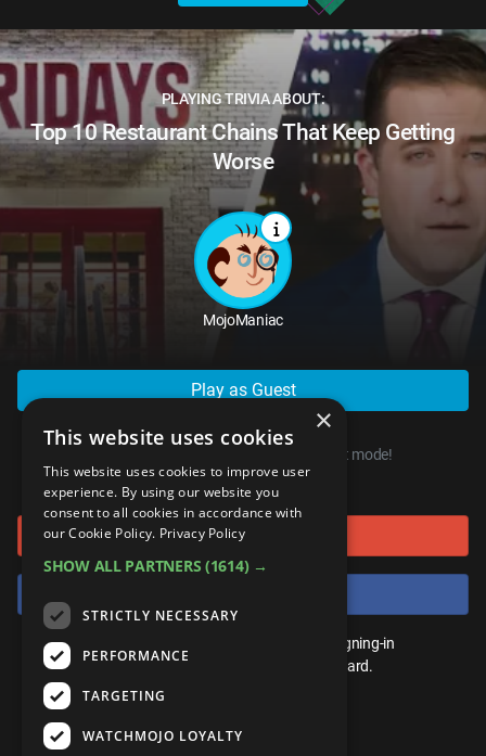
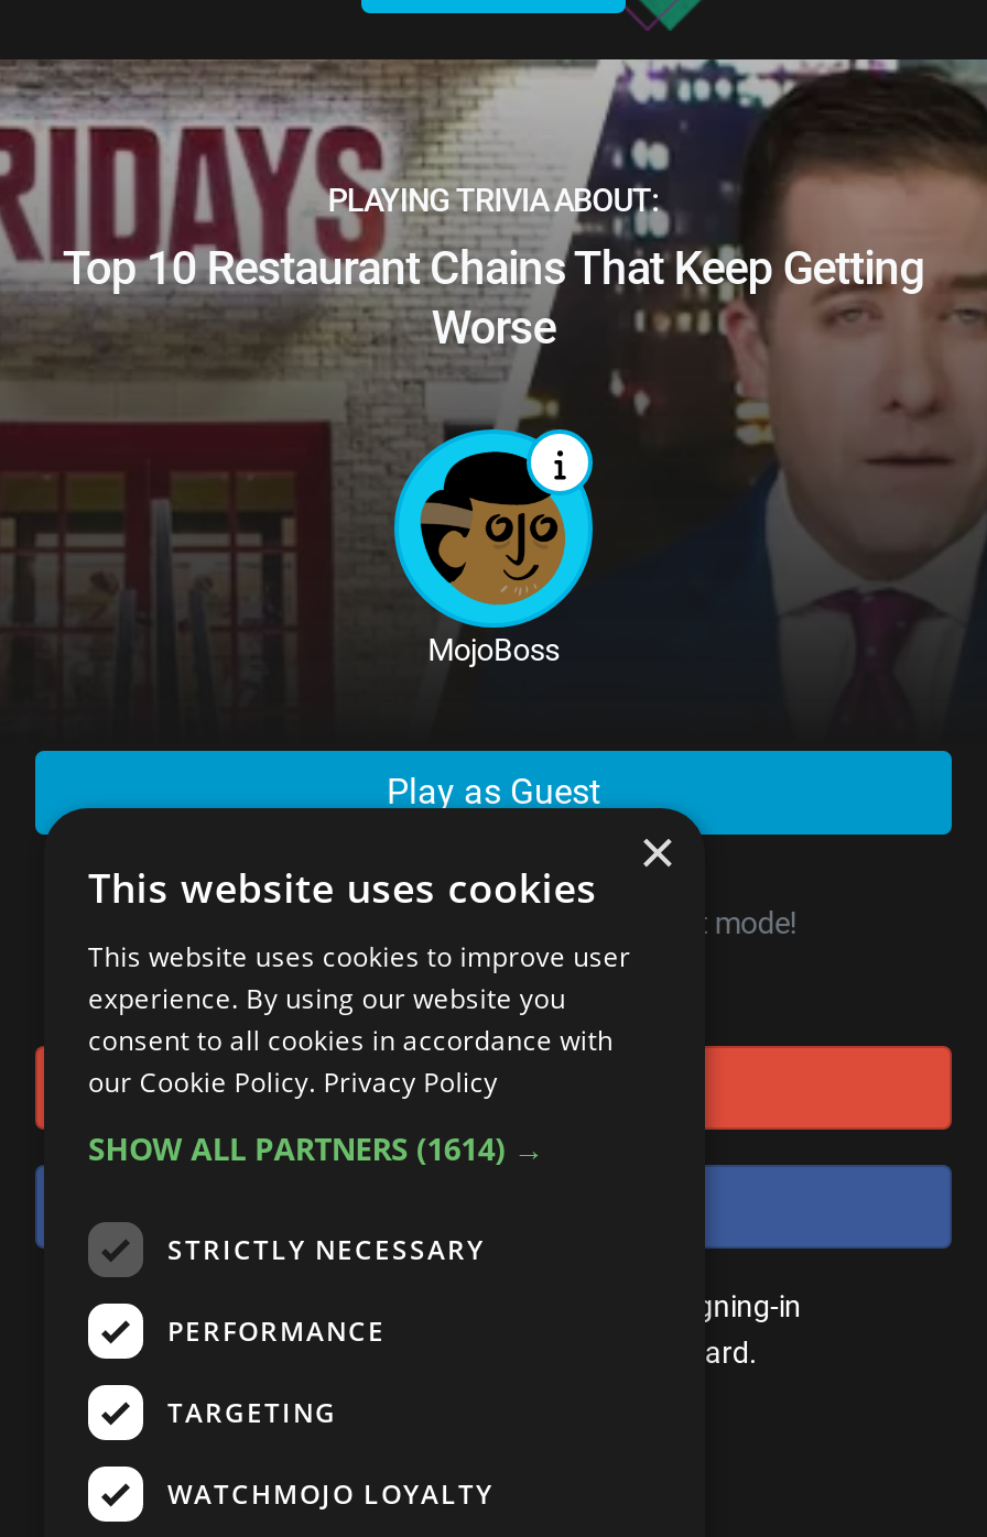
[203,222,283,329] [image] | MojoManiac -> [419,449,566,667] [image] | MojoBoss

